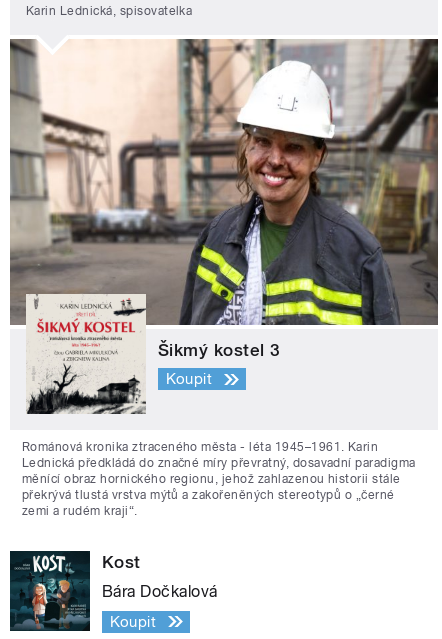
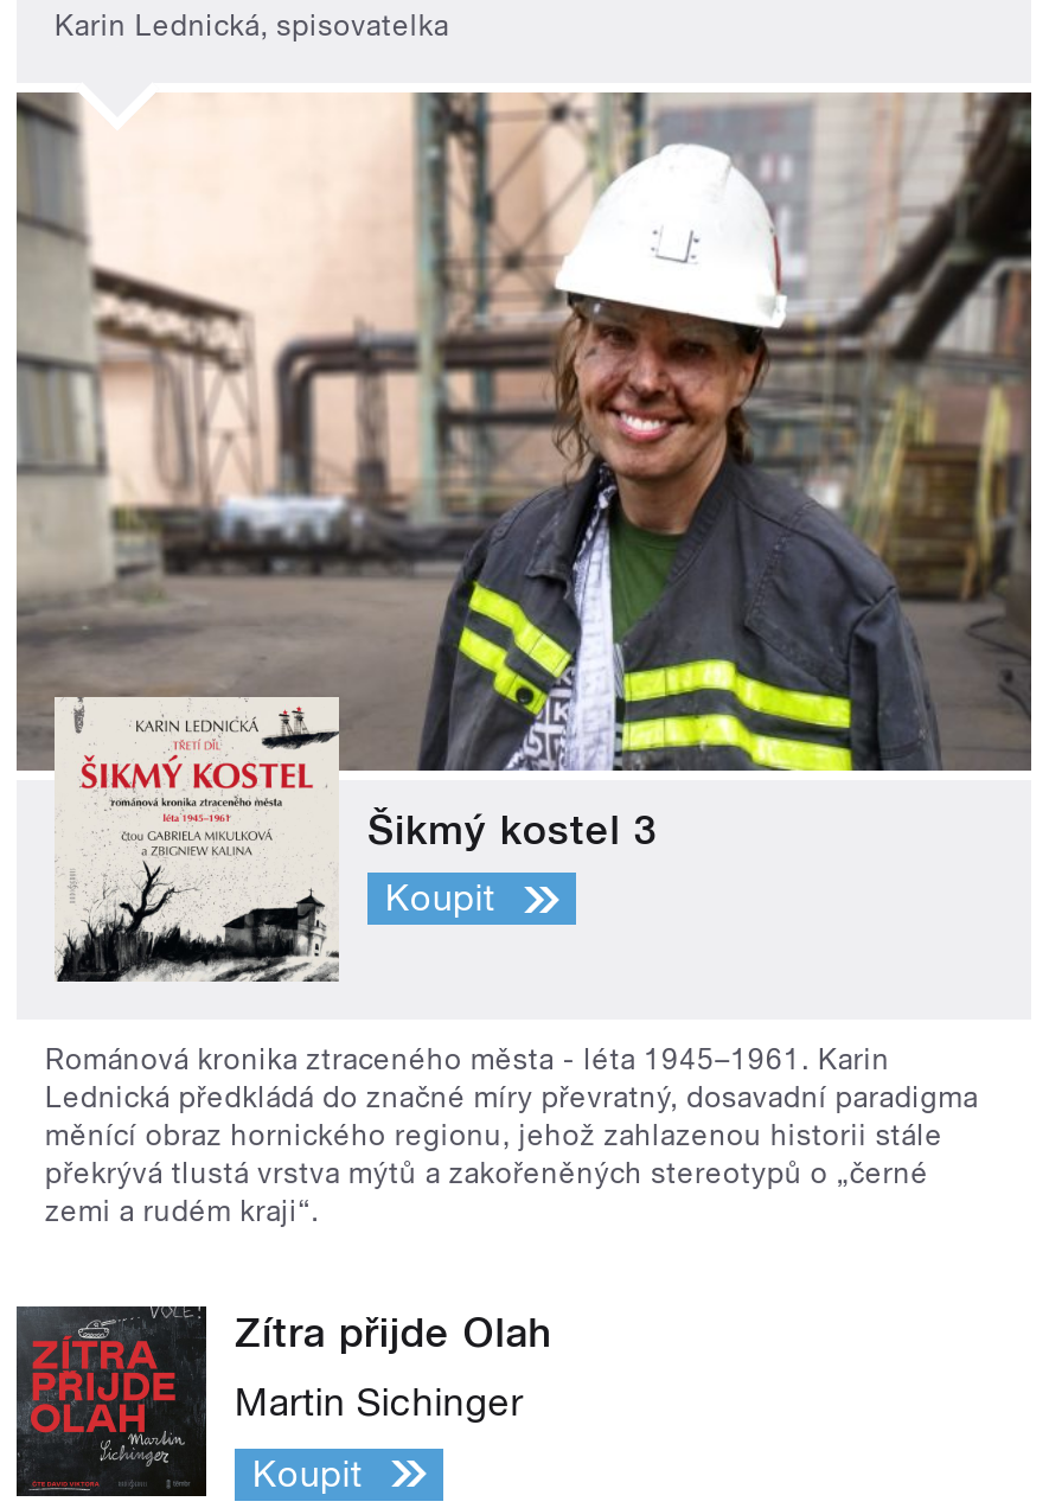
[10,551,141,630] [image] | Kost -> [17,1306,553,1494] [image] | Zítra přijde Olah
[102,582,218,601] Bára Dočkalová -> [235,1379,523,1424] Martin Sichinger

